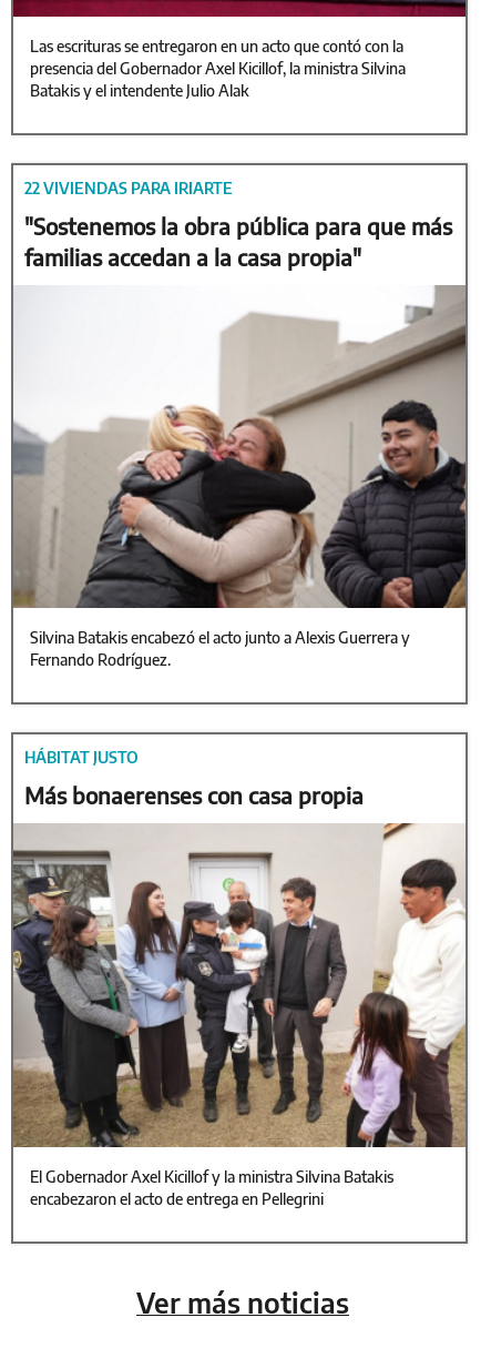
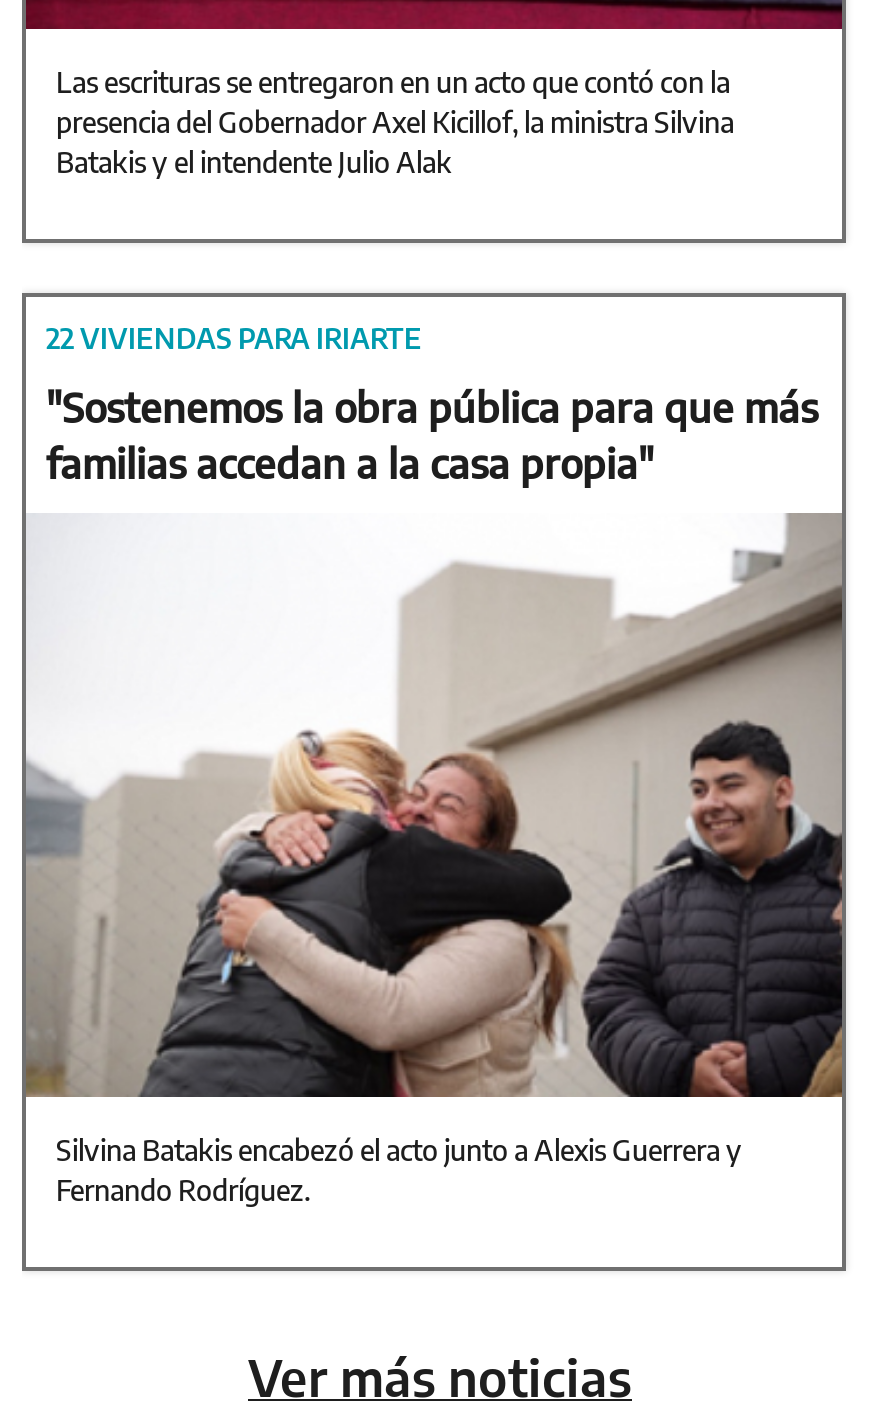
[24,748,364,809] HÁBITAT JUSTO | Más bonaerenses con casa propia -> none
[12,822,467,1208] [image] | El Gobernador Axel Kicillof y la ministra Silvina Batakis | encabezaron el acto de entrega en Pellegrini -> none

